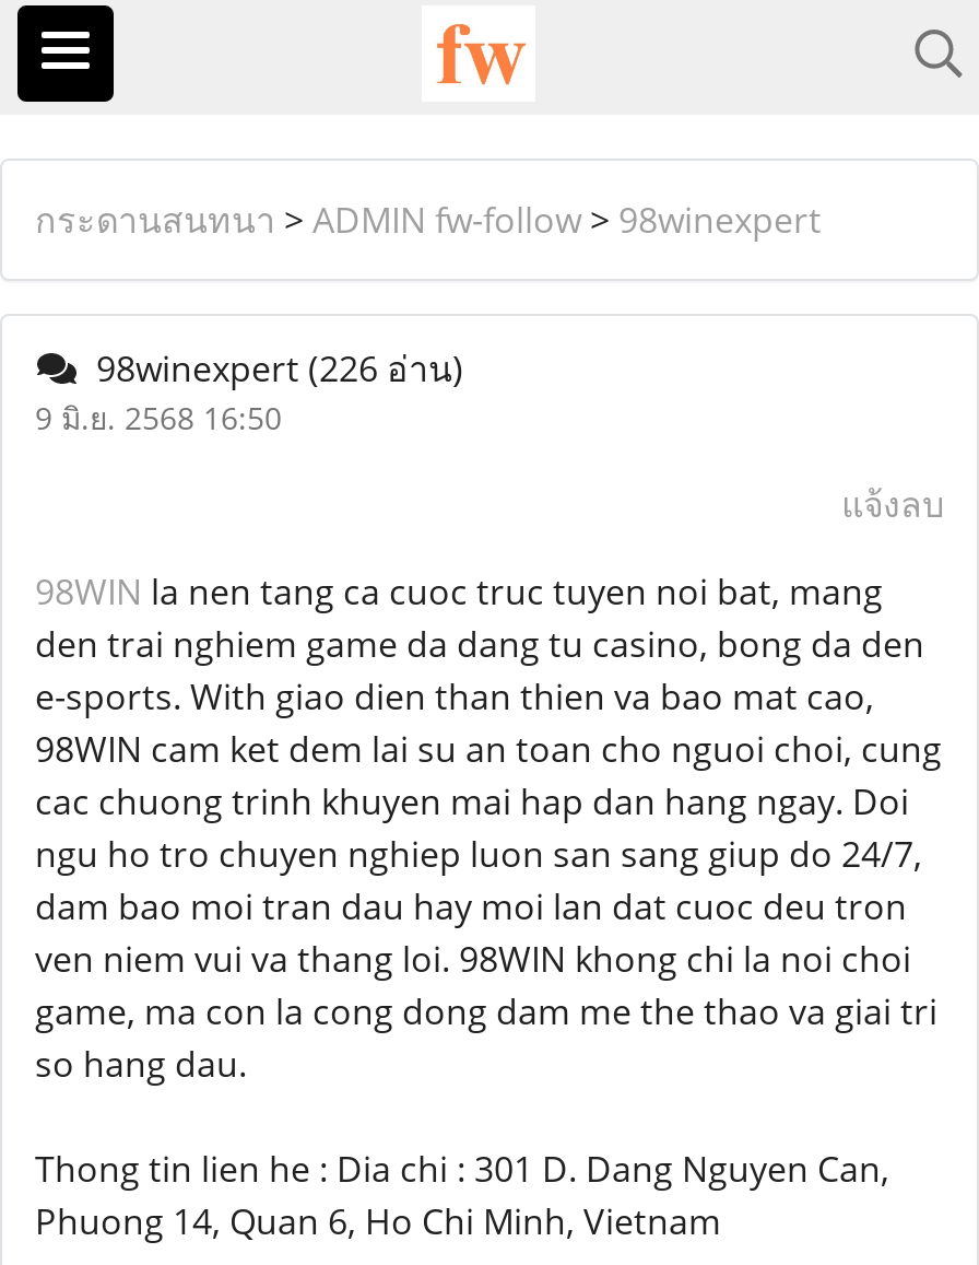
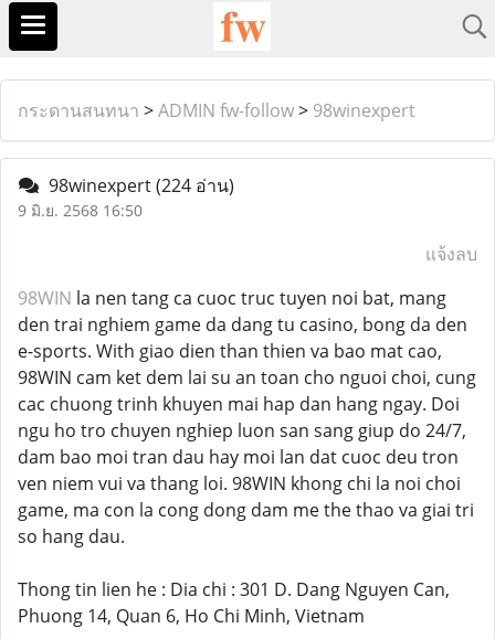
[79,344,463,393] 98winexpert (226 อ่าน) -> [40,173,234,198] 98winexpert (224 อ่าน)

